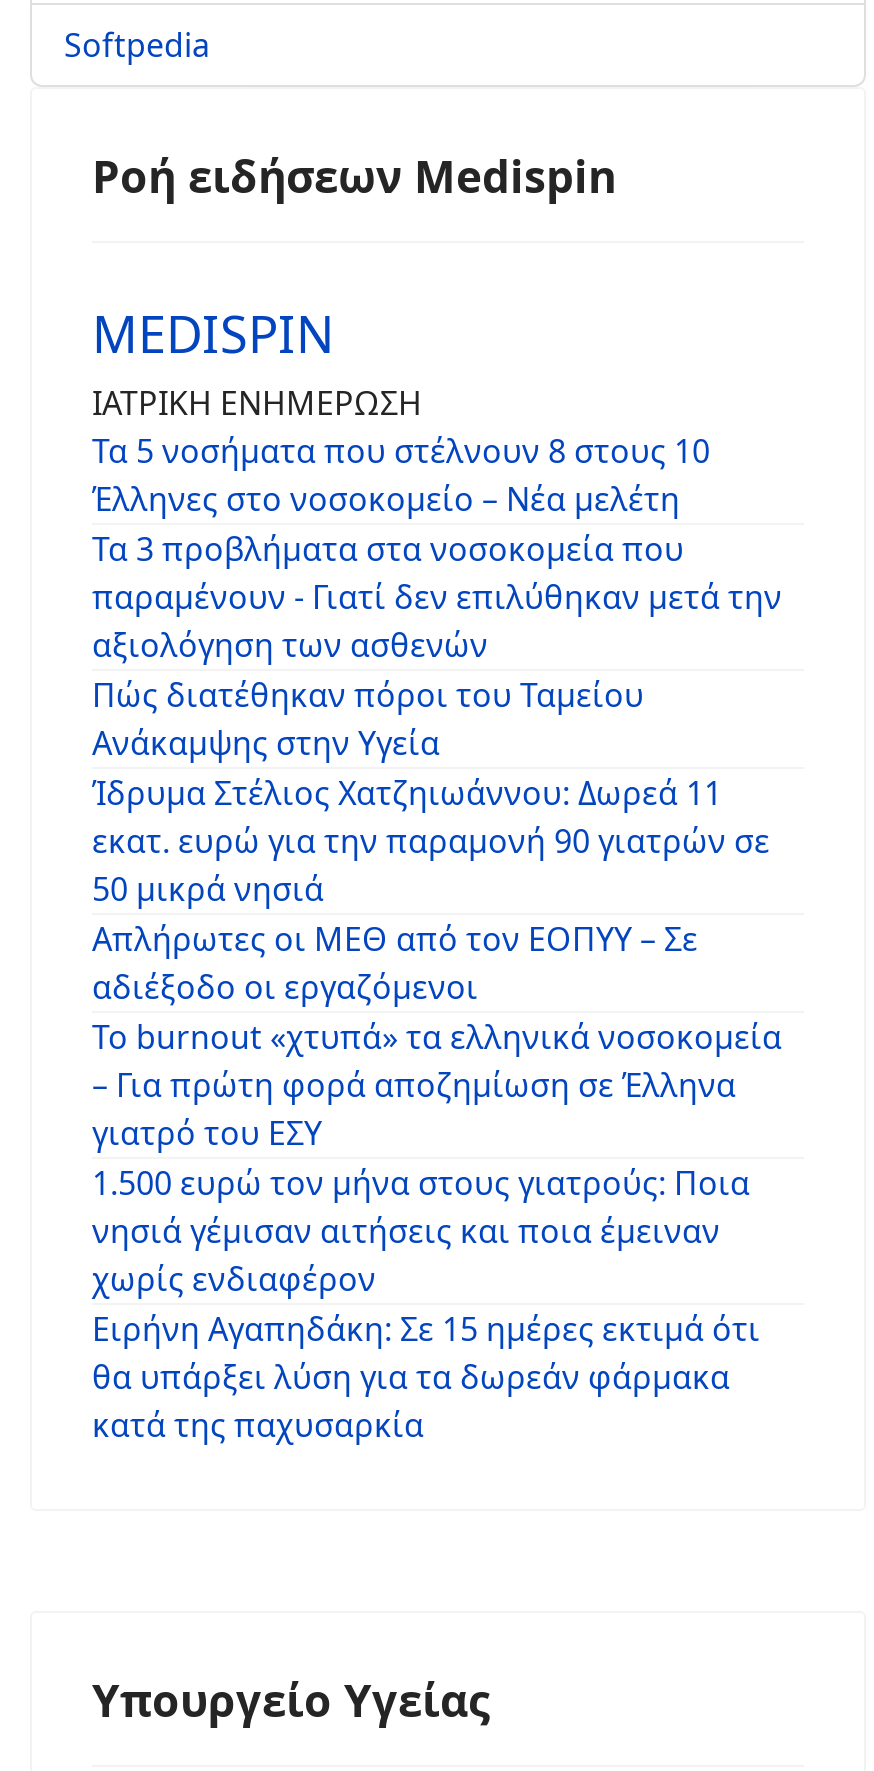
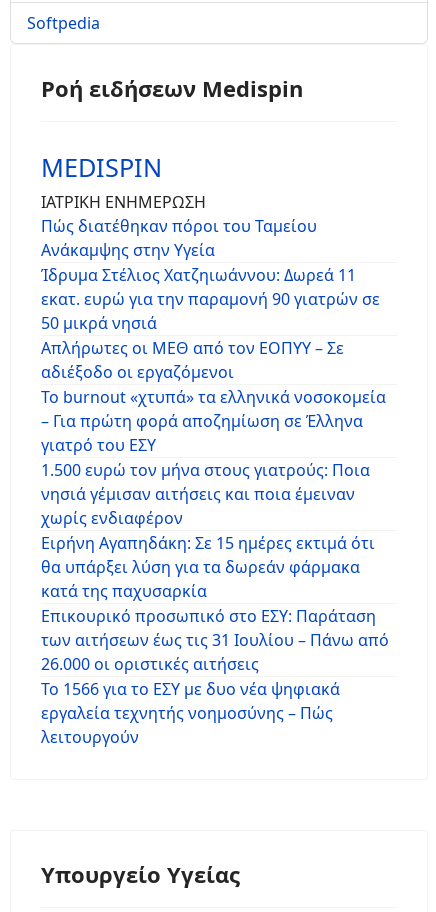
[92,429,782,667] Τα 5 νοσήματα που στέλνουν 8 στους 10 | Έλληνες στο νοσοκομείο – Νέα μελέτη | Τα 3 προβλήματα στα νοσοκομεία που | παραμένουν - Γιατί δεν επιλύθηκαν μετά την | αξιολόγηση των ασθενών -> none
moved [92,673,782,1447] -> [41,215,386,602]: Πώς διατέθηκαν πόροι του Ταμείου | Ανάκαμψης στην Υγεία | Ίδρυμα Στέλιος Χατζηιωάννου: Δωρεά 11 | ... | θα υπάρξει λύση για τα δωρεάν φάρμακα | κατά της παχυσαρκία
none -> [41,605,389,748] Eπικουρικό προσωπικό στο ΕΣΥ: Παράταση | των αιτήσεων έως τις 31 Ιουλίου – Πάνω από | 26.000 οι οριστικές αιτήσεις | Το 1566 για το ΕΣΥ με δυο νέα ψηφιακά | εργαλεία τεχνητής νοημοσύνης – Πώς | λειτουργούν

